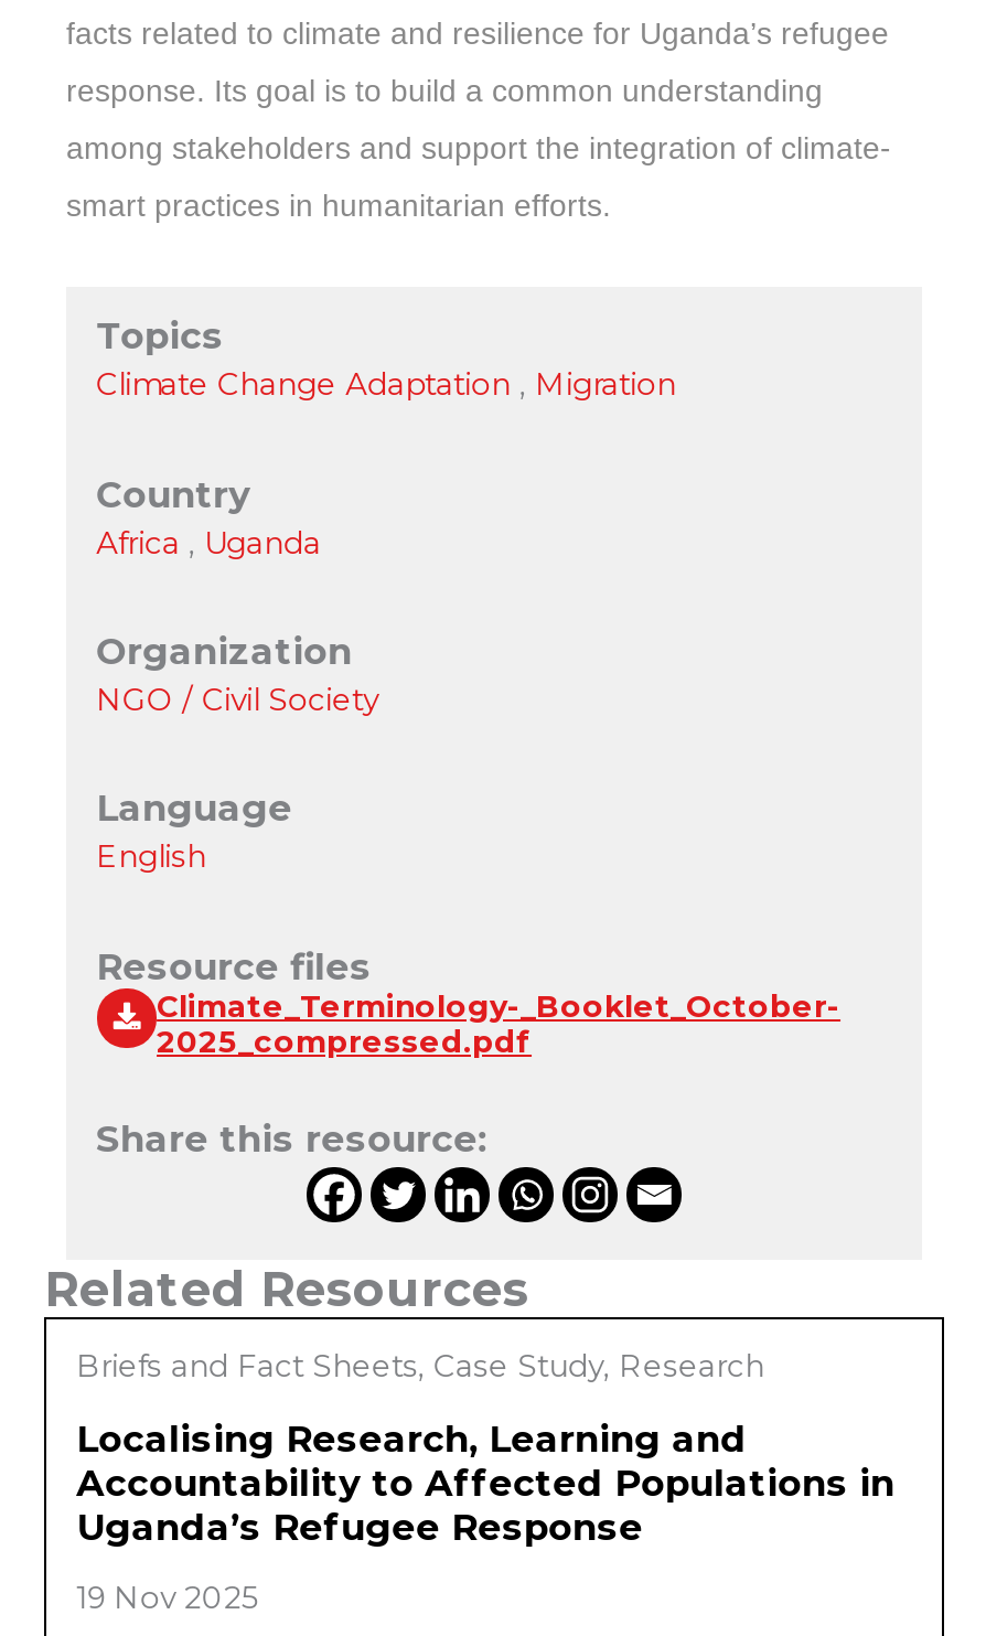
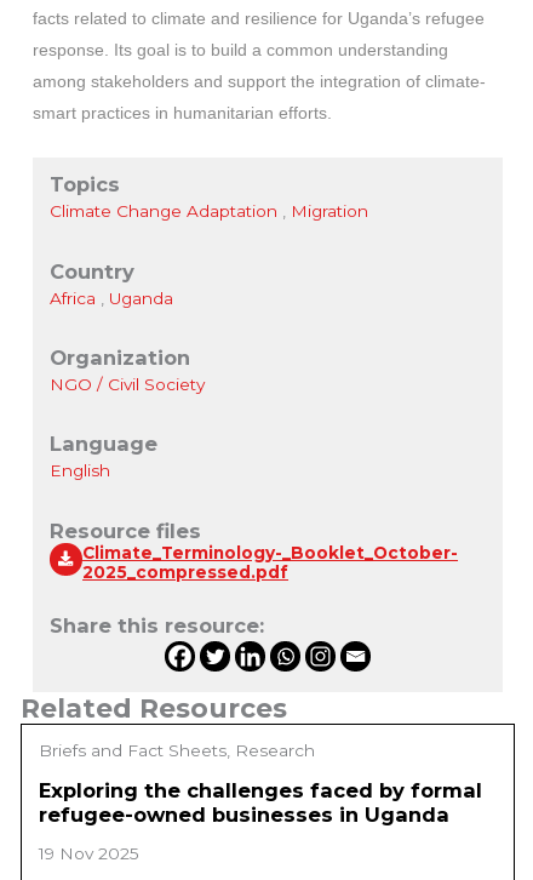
[77,1349,765,1384] Briefs and Fact Sheets, Case Study, Research -> [38,741,315,760] Briefs and Fact Sheets, Research
[77,1416,895,1549] Localising Research, Learning and | Accountability to Affected Populations in | Uganda’s Refugee Response -> [38,778,482,827] Exploring the challenges faced by formal | refugee-owned businesses in Uganda

